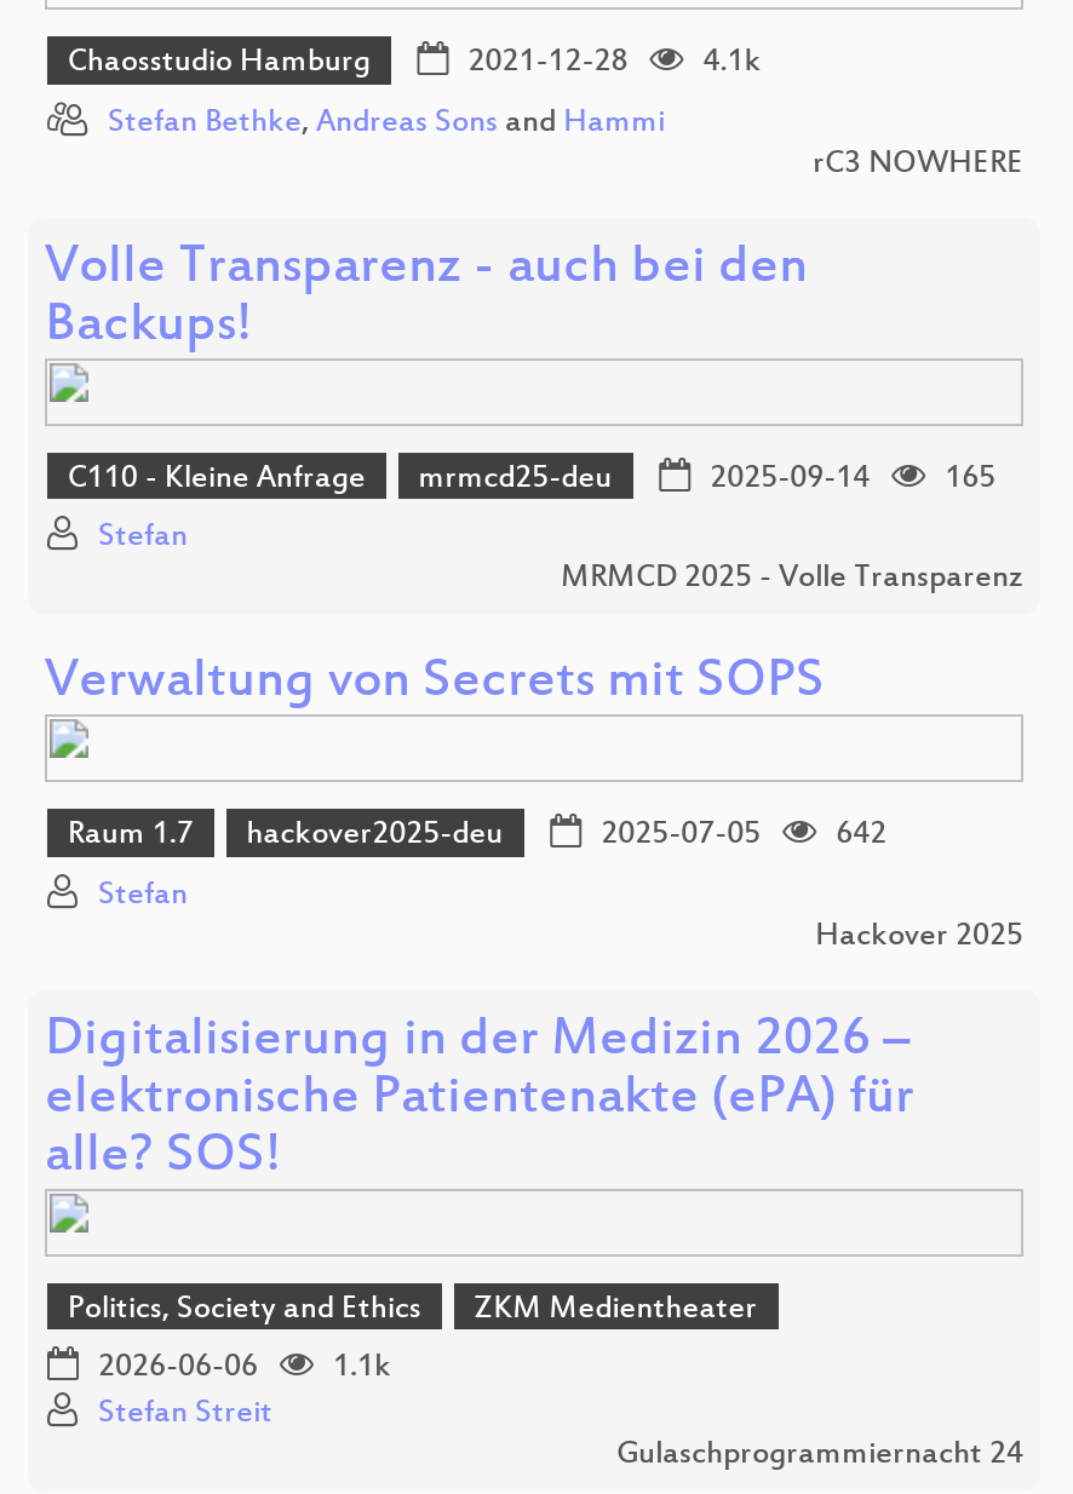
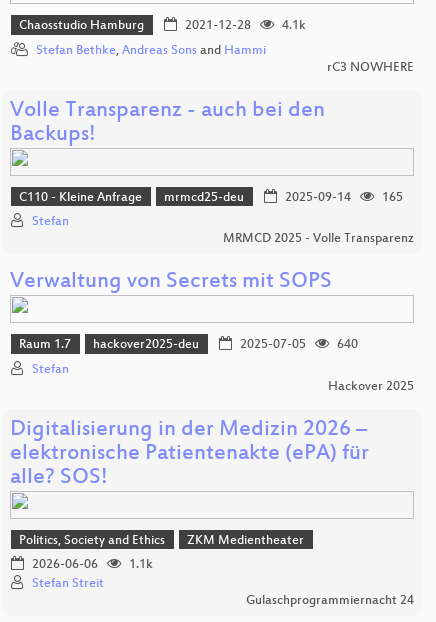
[594,819,887,853] 2025-07-05 642 -> [237,338,358,352] 2025-07-05 640

